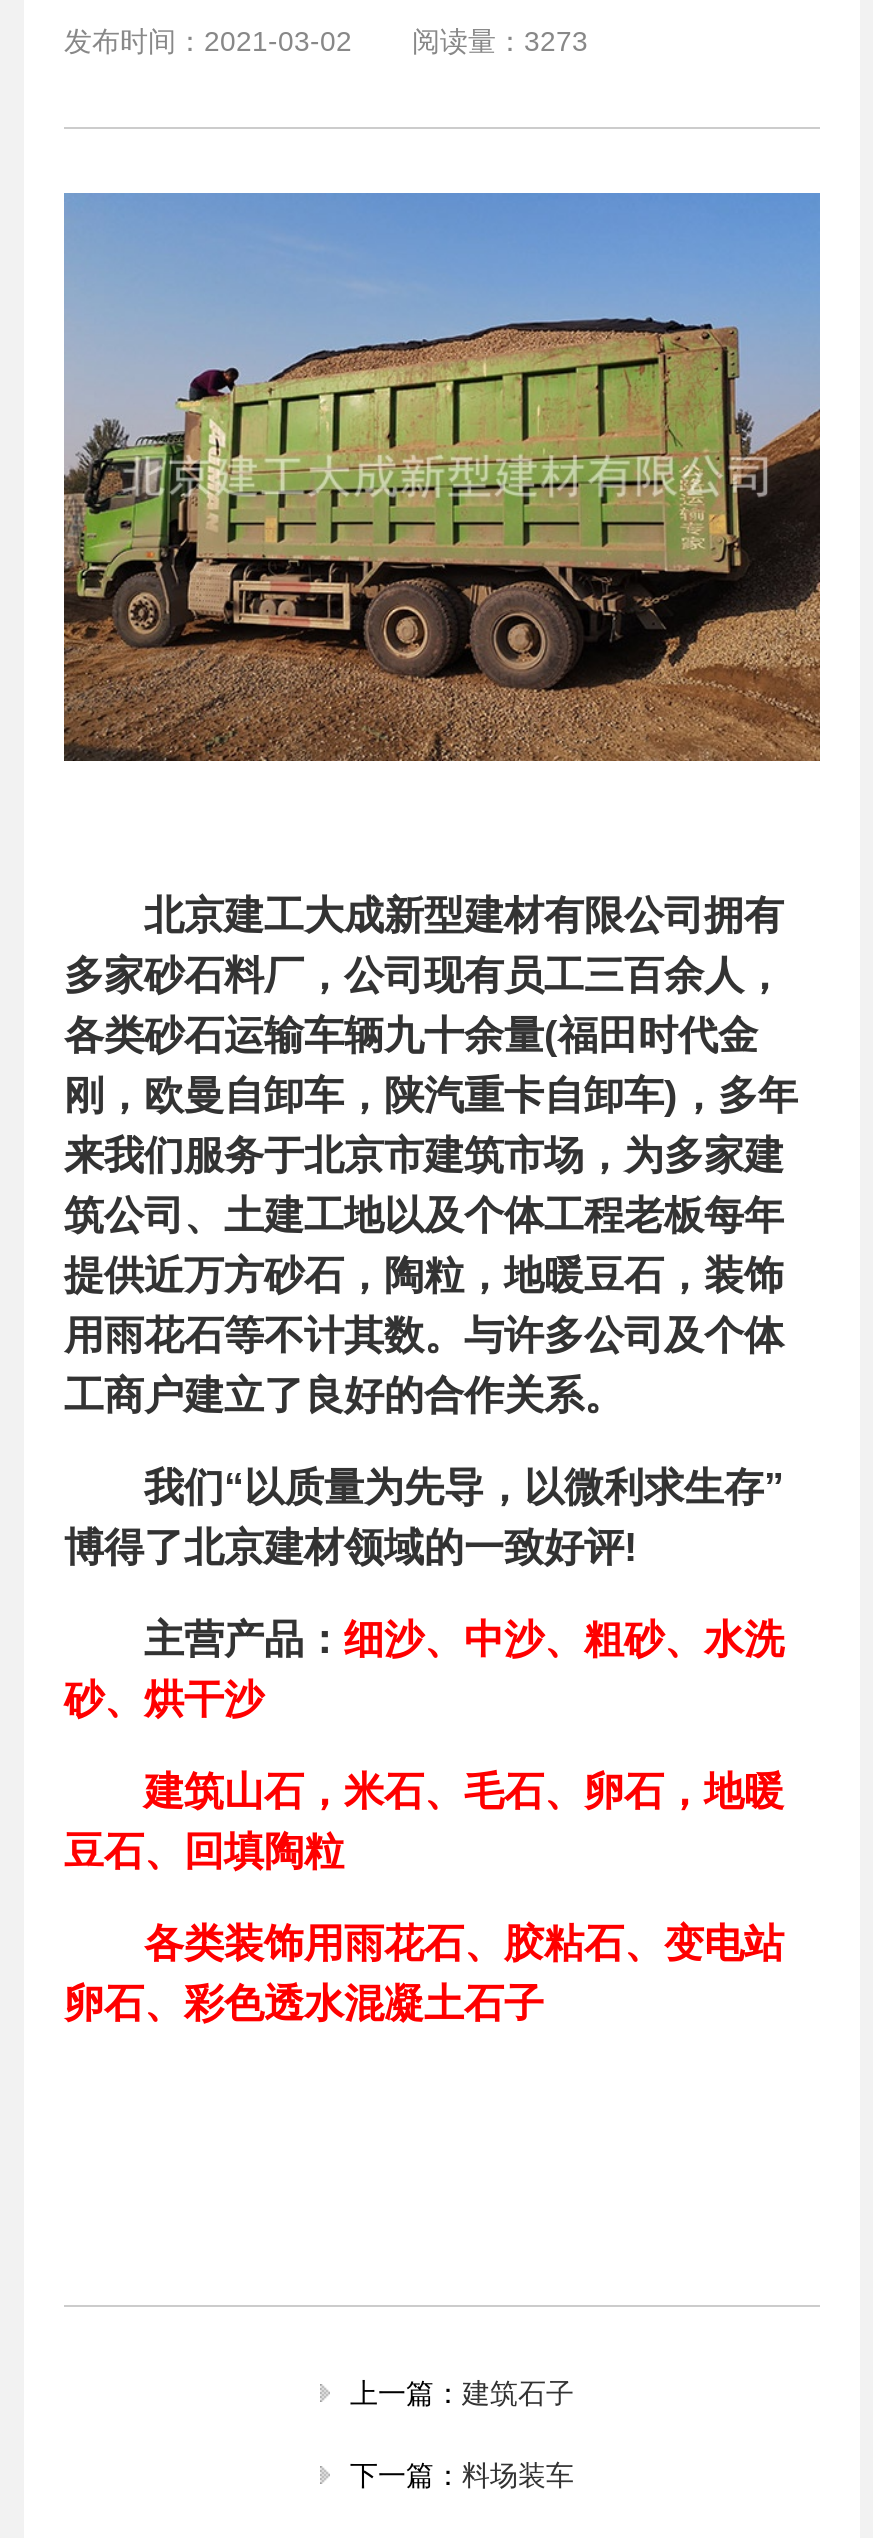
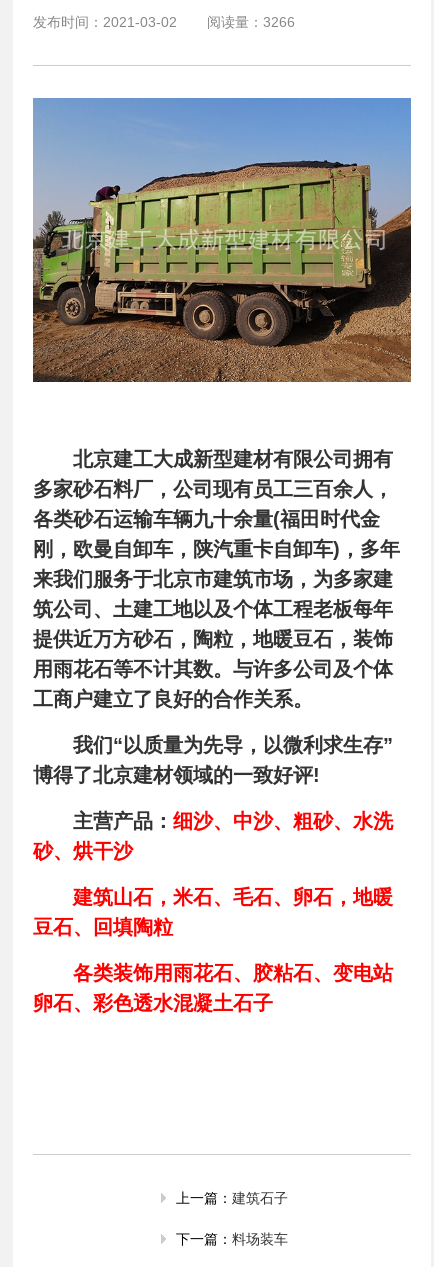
[64,25,588,57] 发布时间：2021-03-02 阅读量：3273 -> [33,14,295,30] 发布时间：2021-03-02 阅读量：3266

